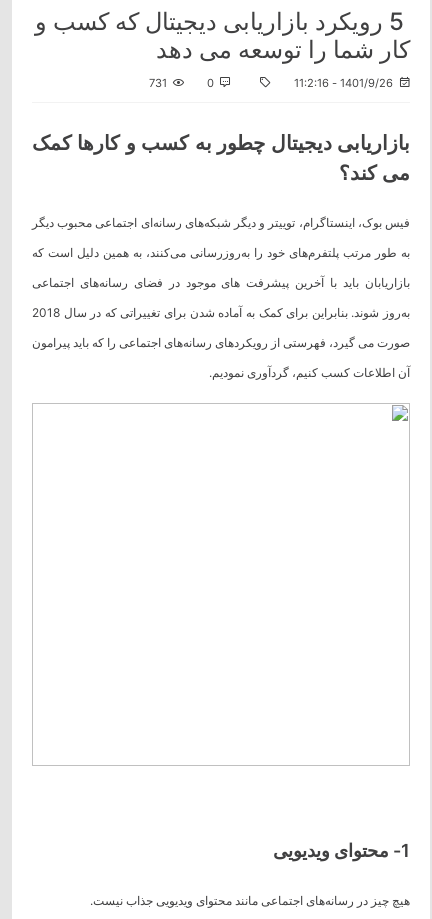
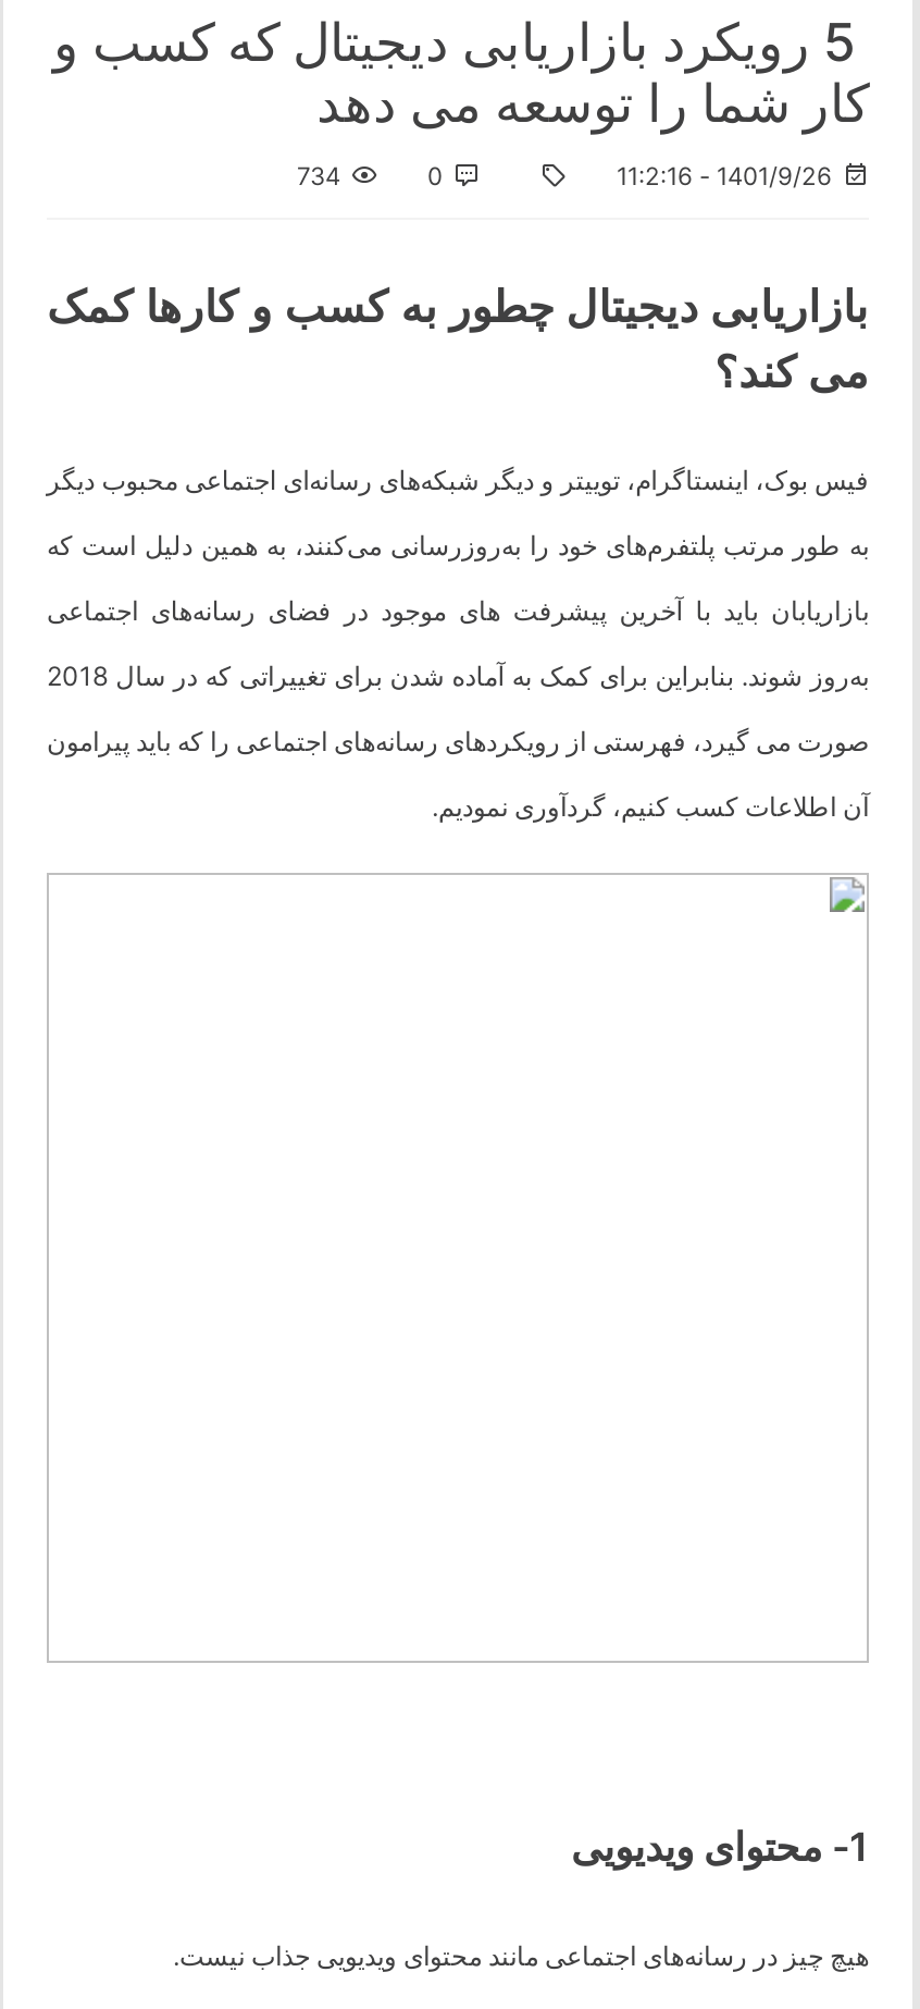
[149,76,167,90] 731 -> [297,161,340,191] 734

